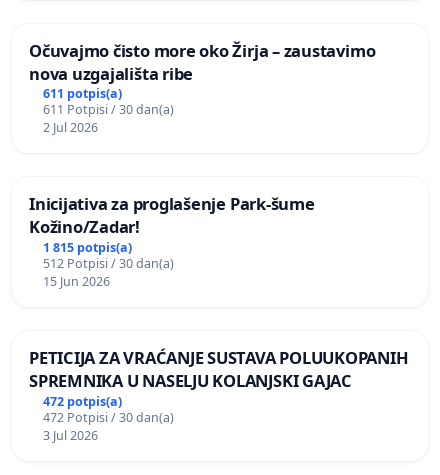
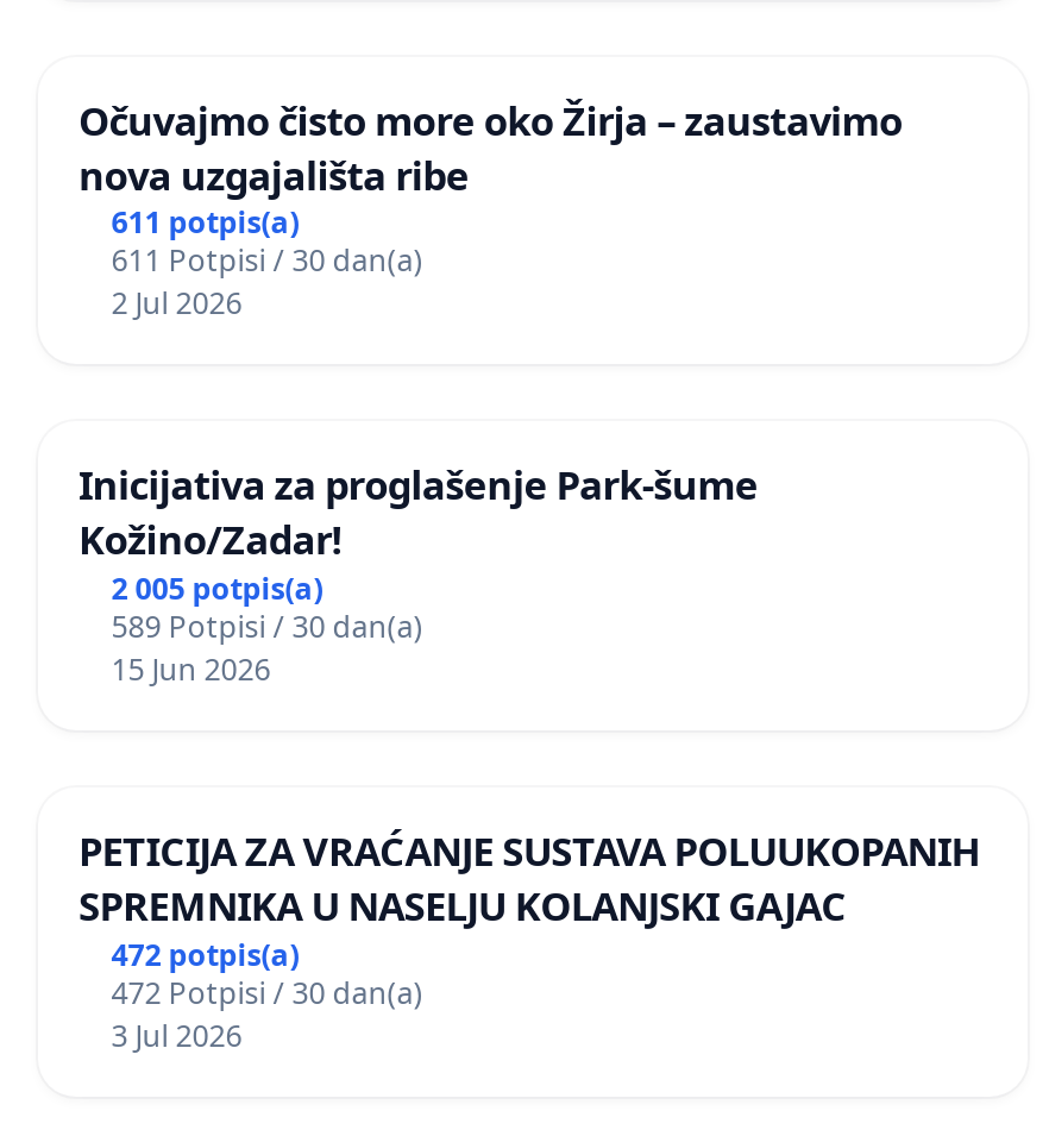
[43,239,132,256] 1 815 potpis(a) -> [111,569,323,610] 2 005 potpis(a)
[43,255,174,272] 512 Potpisi / 30 dan(a) -> [111,607,423,648] 589 Potpisi / 30 dan(a)

